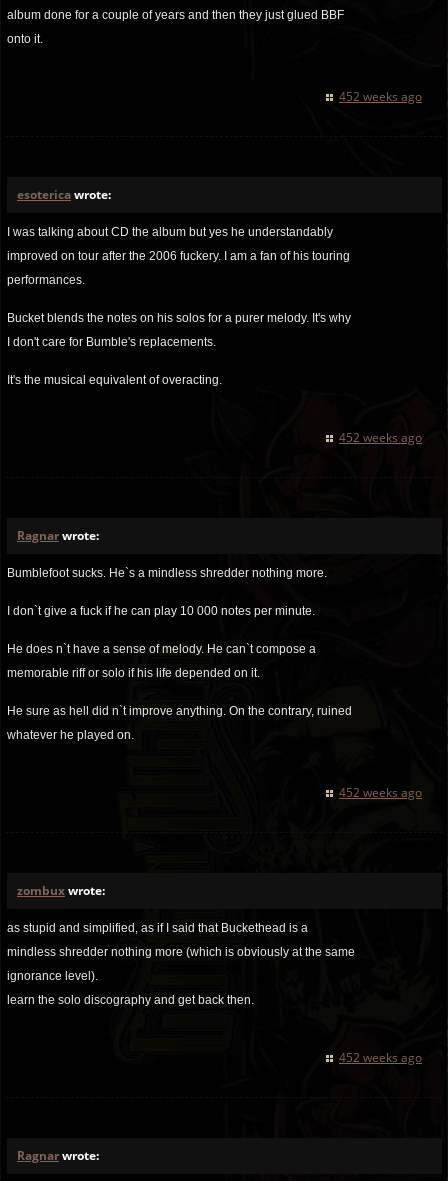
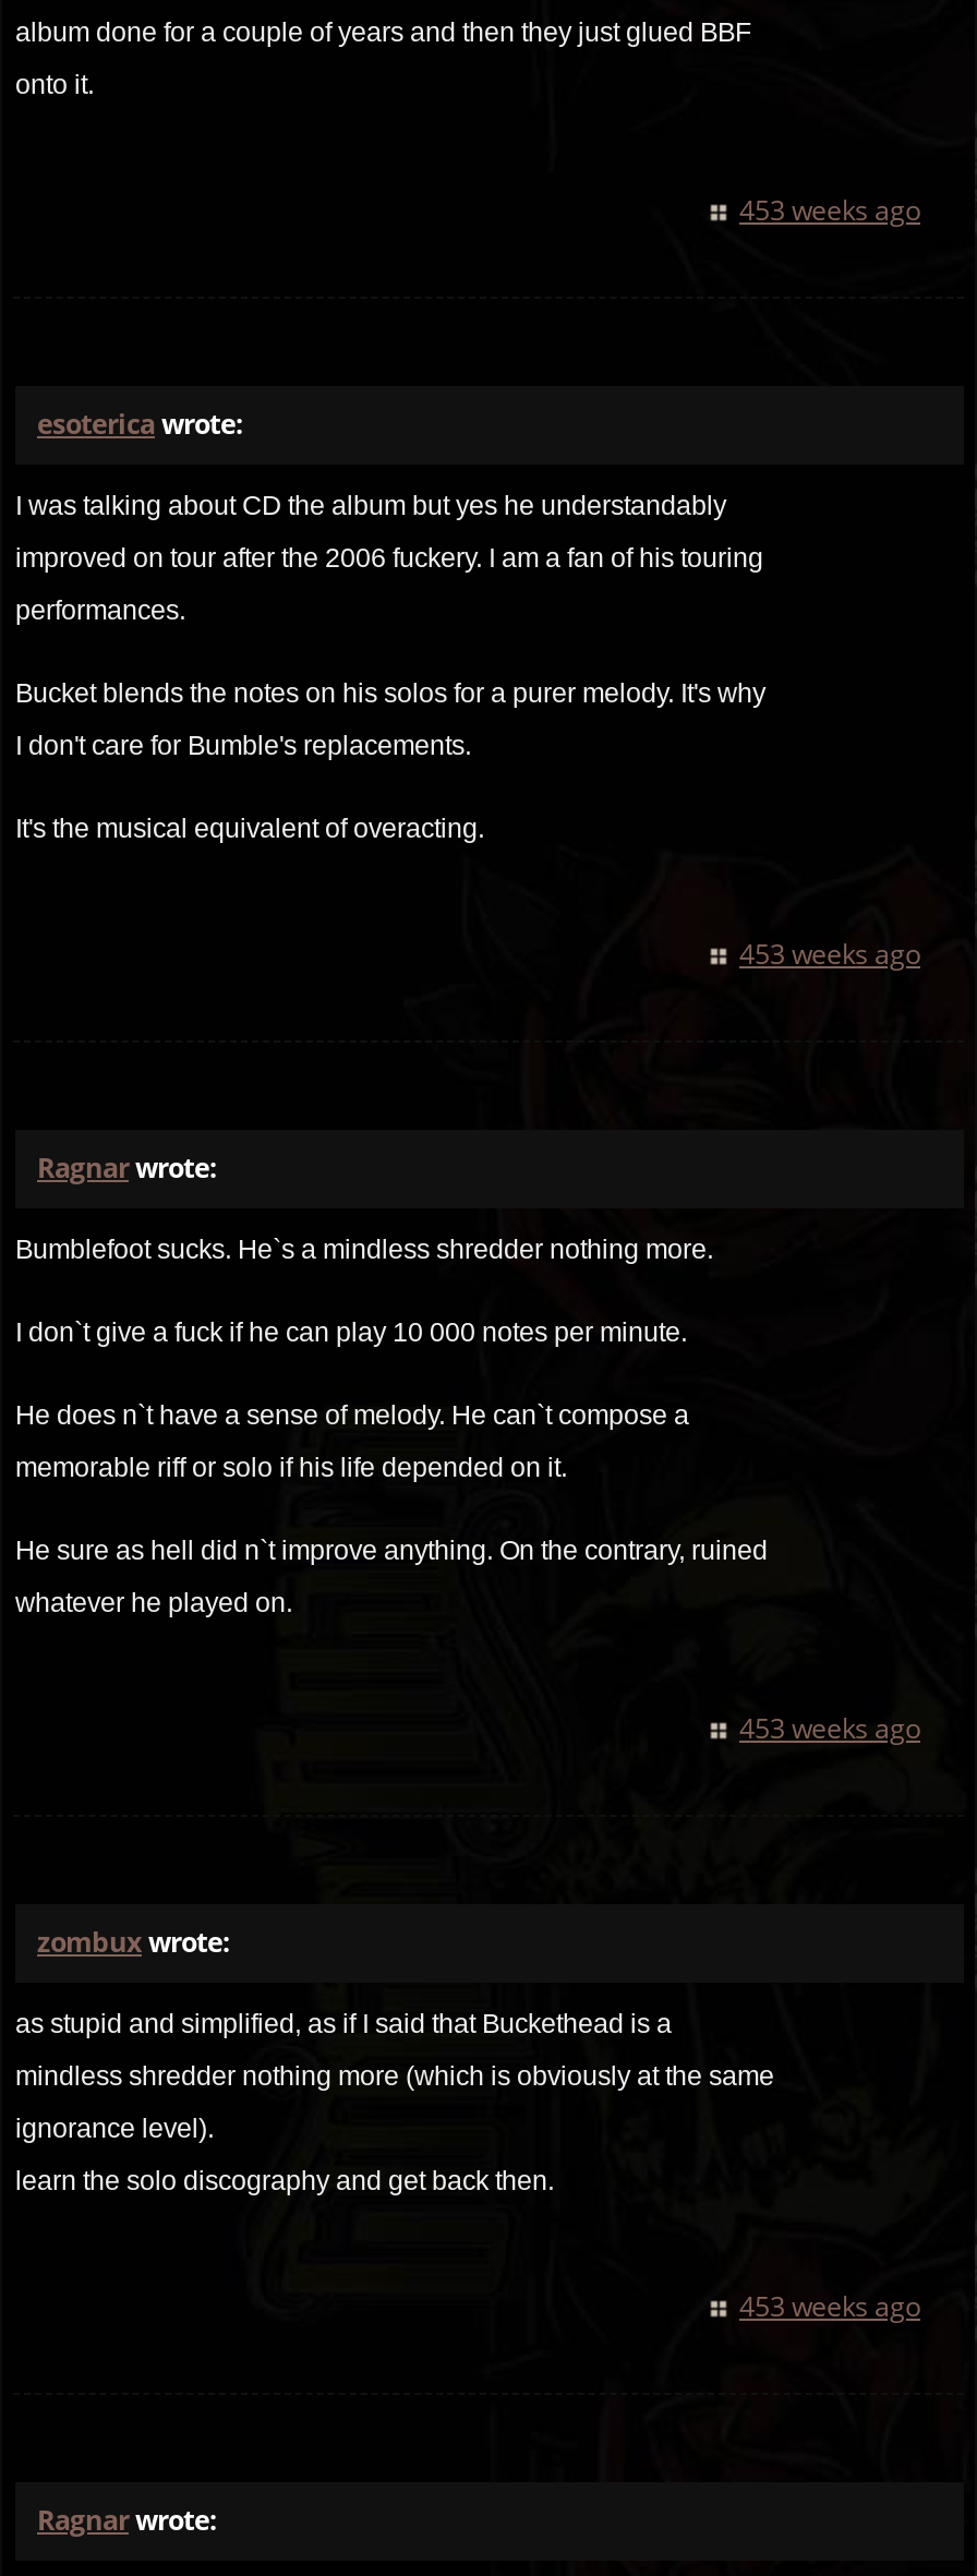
[339,88,422,105] 452 weeks ago -> [739,192,920,229] 453 weeks ago
[339,429,422,446] 452 weeks ago -> [739,936,920,973] 453 weeks ago
[339,784,422,801] 452 weeks ago -> [739,1710,920,1747] 453 weeks ago
[339,1049,422,1066] 452 weeks ago -> [739,2288,920,2325] 453 weeks ago

